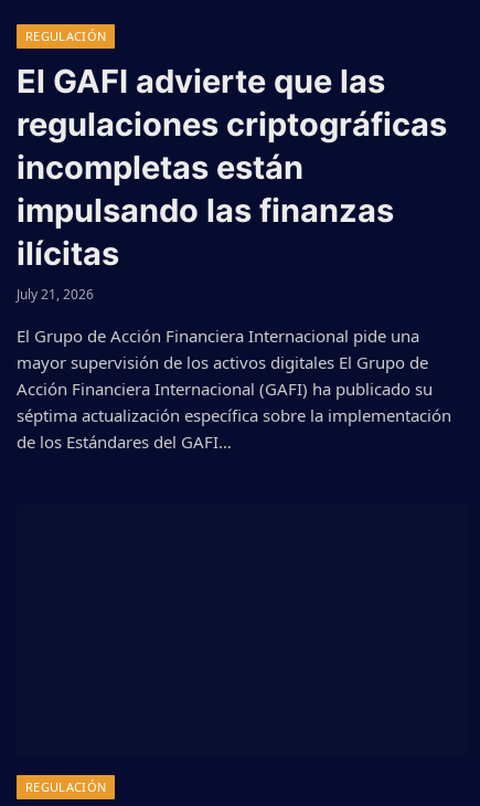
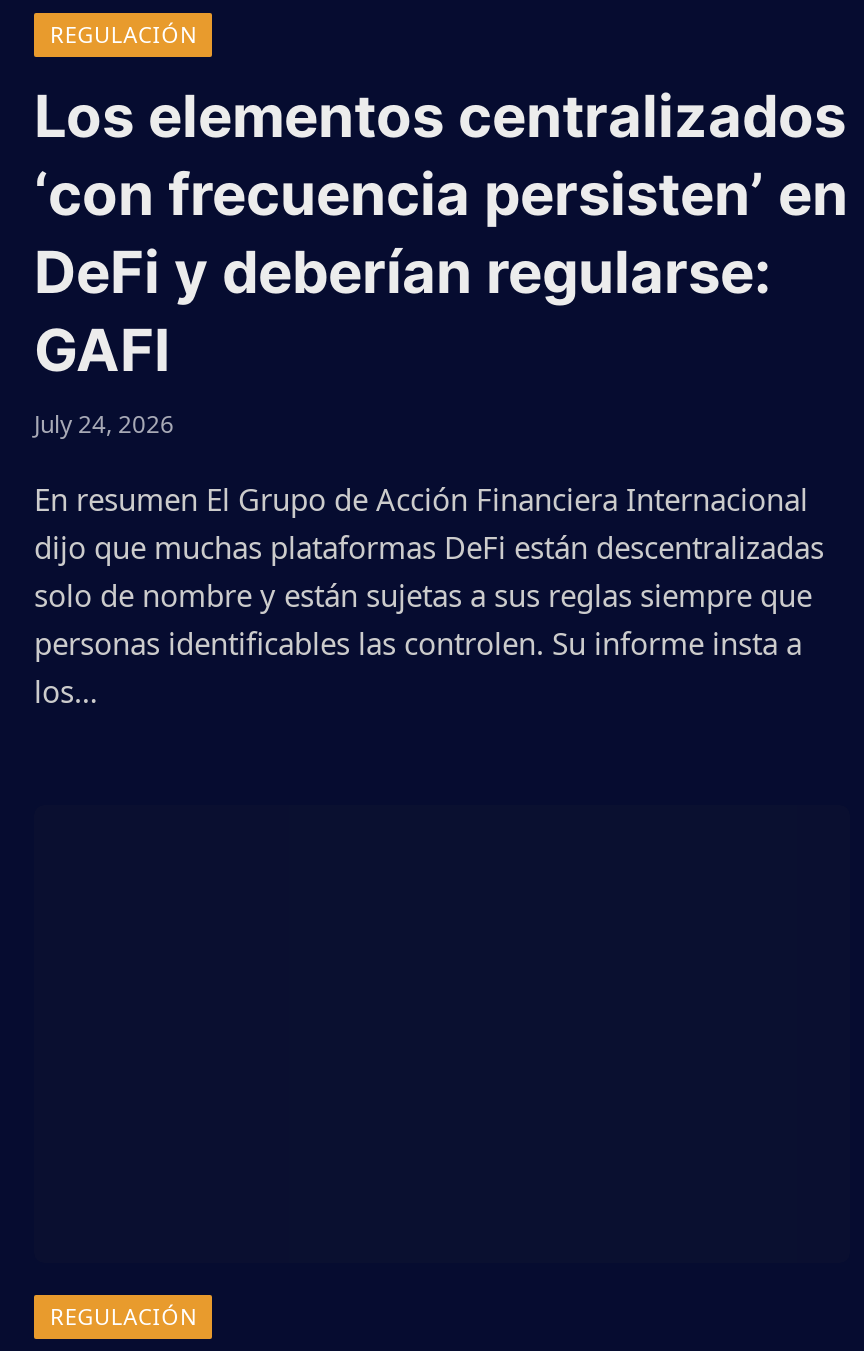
[17,61,447,303] El GAFI advierte que las | regulaciones criptográficas | incompletas están | impulsando las finanzas | ilícitas | July 21, 2026 -> [34,80,848,440] Los elementos centralizados | ‘con frecuencia persisten’ en | DeFi y deberían regularse: | GAFI | July 24, 2026
[17,324,451,452] El Grupo de Acción Financiera Internacional pide una | mayor supervisión de los activos digitales El Grupo de | Acción Financiera Internacional (GAFI) ha publicado su | séptima actualización específica sobre la implementación | de los Estándares del GAFI… -> [34,478,824,710] En resumen El Grupo de Acción Financiera Internacional | dijo que muchas plataformas DeFi están descentralizadas | solo de nombre y están sujetas a sus reglas siempre que | personas identificables las controlen. Su informe insta a | los…

